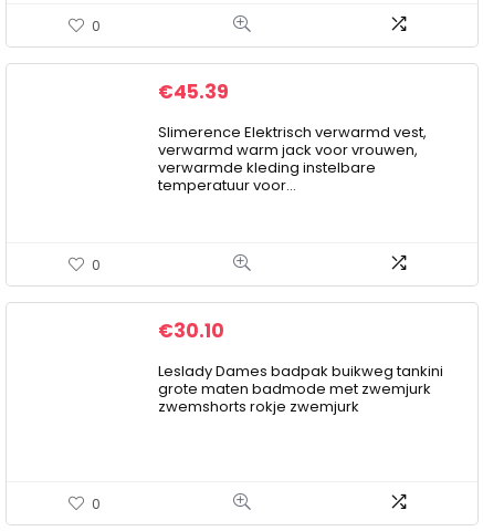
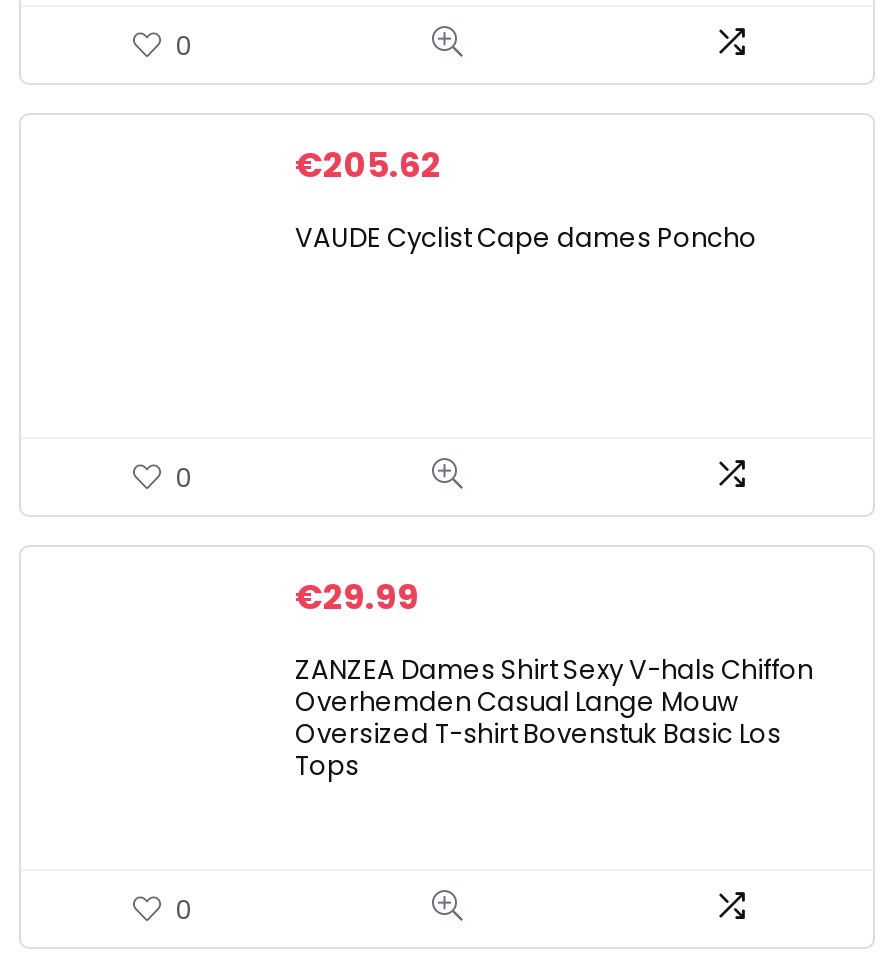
[158,79,229,105] €45.39 -> [295,141,441,189] €205.62
[158,122,427,196] Slimerence Elektrisch verwarmd vest, | verwarmd warm jack voor vrouwen, | verwarmde kleding instelbare | temperatuur voor… -> [295,219,757,257] VAUDE Cyclist Cape dames Poncho
[158,317,224,344] €30.10 -> [295,573,419,621] €29.99
[158,361,443,417] Leslady Dames badpak buikweg tankini | grote maten badmode met zwemjurk | zwemshorts rokje zwemjurk -> [295,651,813,785] ZANZEA Dames Shirt Sexy V-hals Chiffon | Overhemden Casual Lange Mouw | Oversized T-shirt Bovenstuk Basic Los | Tops

